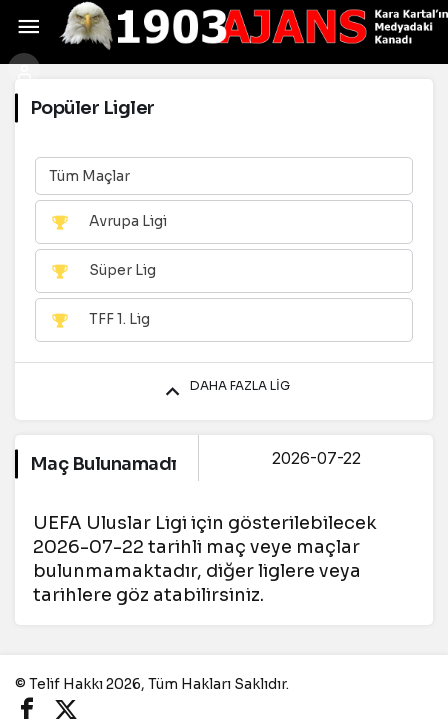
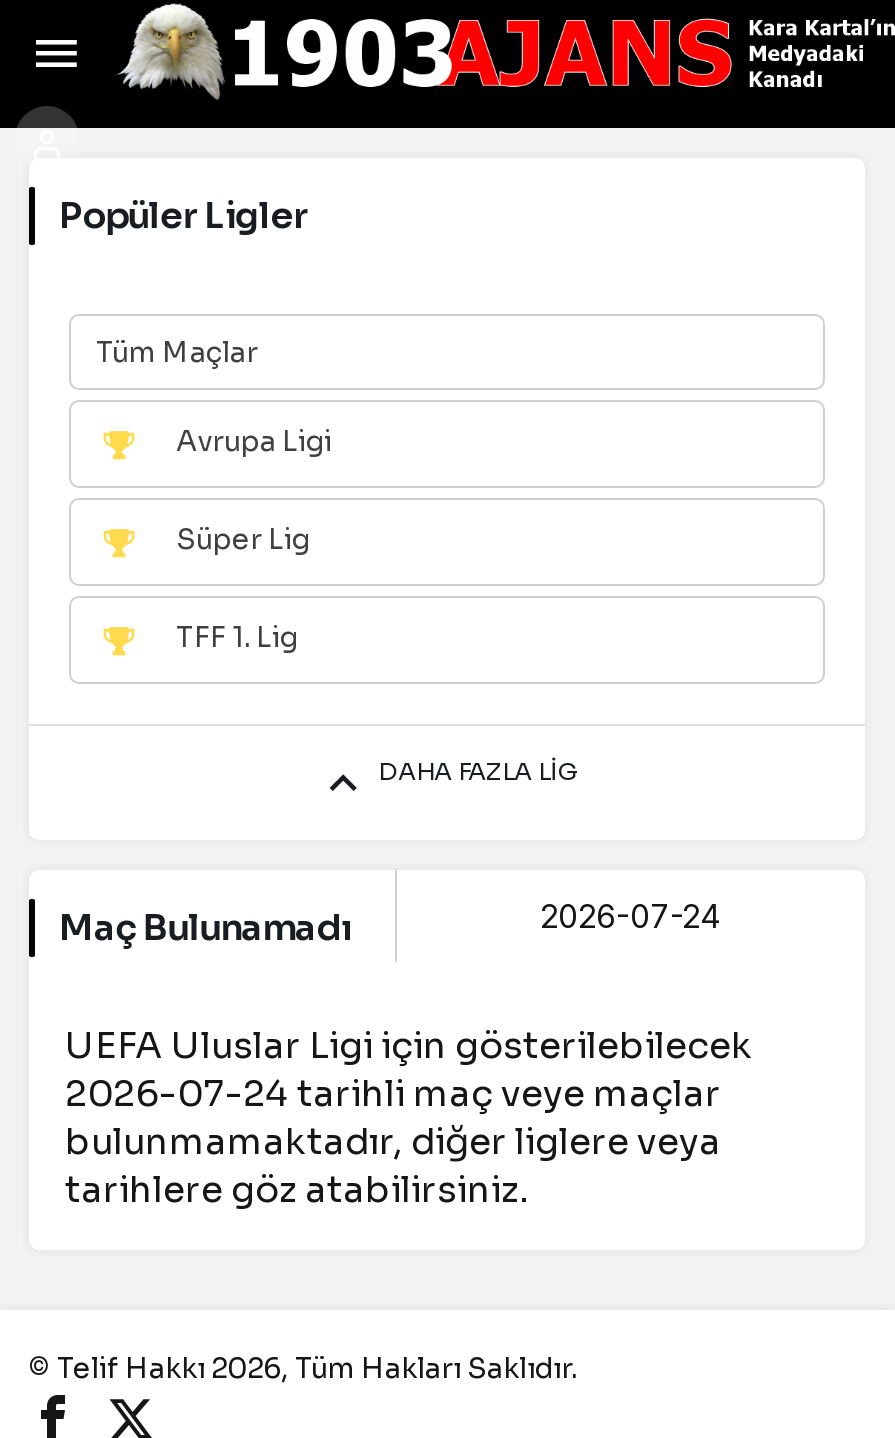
[33,536,360,558] 2026-07-22 tarihli maç veye maçlar -> [65,1072,721,1116] 2026-07-24 tarihli maç veye maçlar

